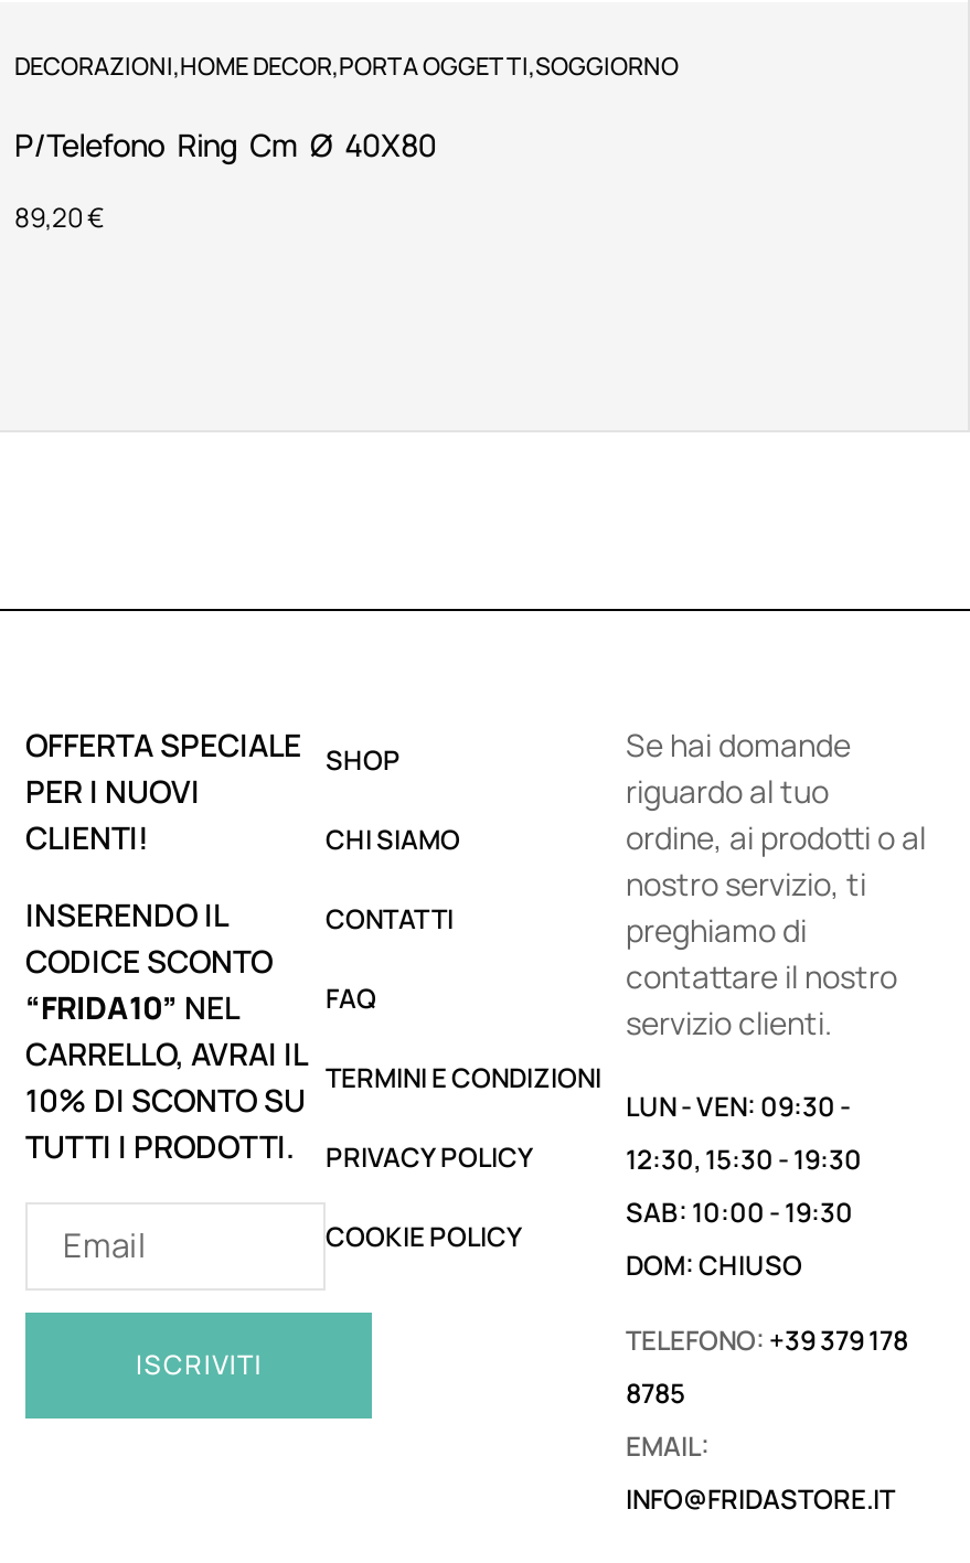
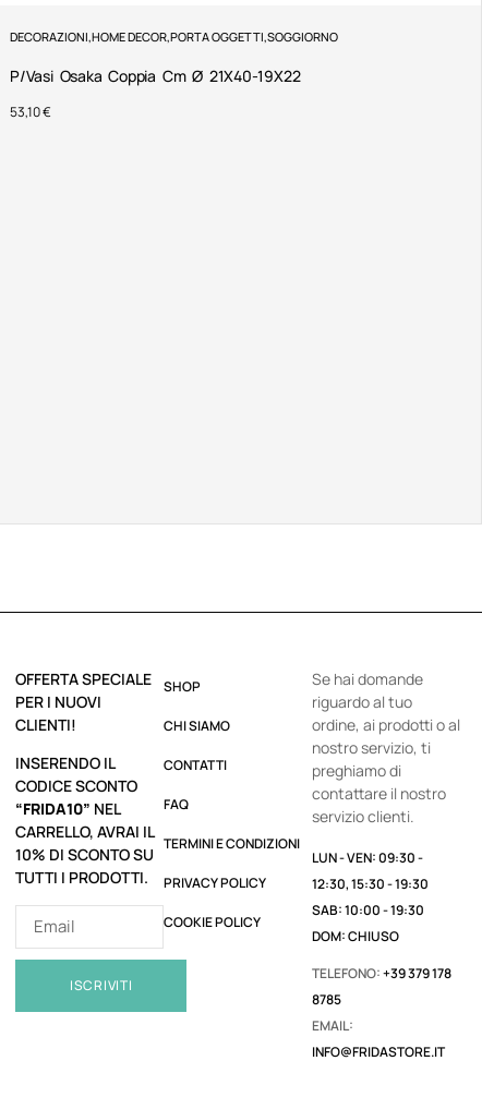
[14,123,437,165] P/Telefono Ring Cm Ø 40X80 -> [10,66,300,86] P/Vasi Osaka Coppia Cm Ø 21X40-19X22
[14,198,105,236] 89,20 € -> [10,103,51,121] 53,10 €

